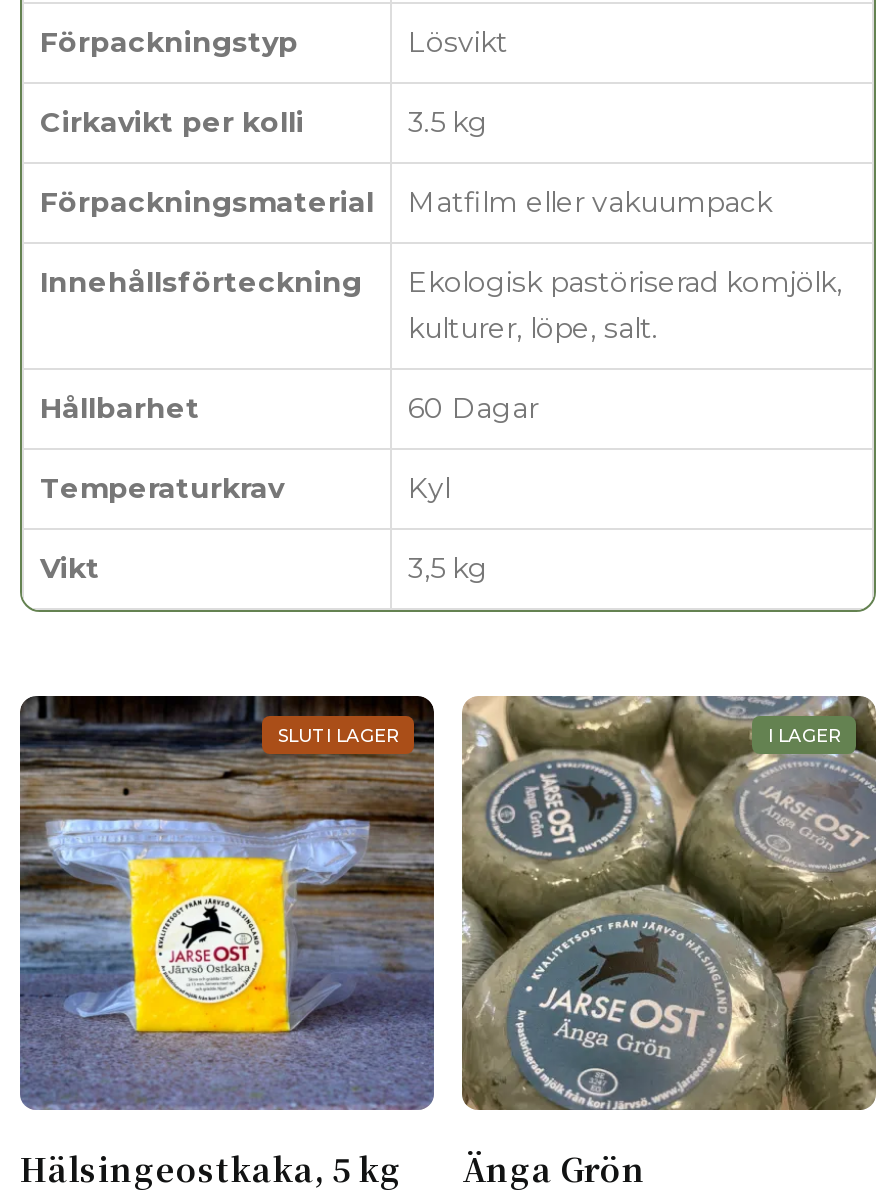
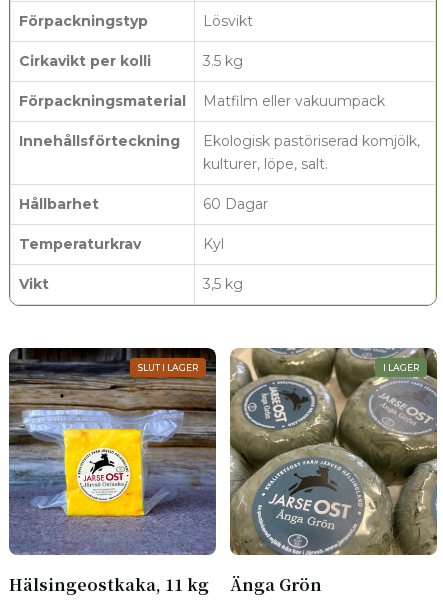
[20,1146,402,1192] Hälsingeostkaka, 5 kg -> [9,573,209,596] Hälsingeostkaka, 11 kg

